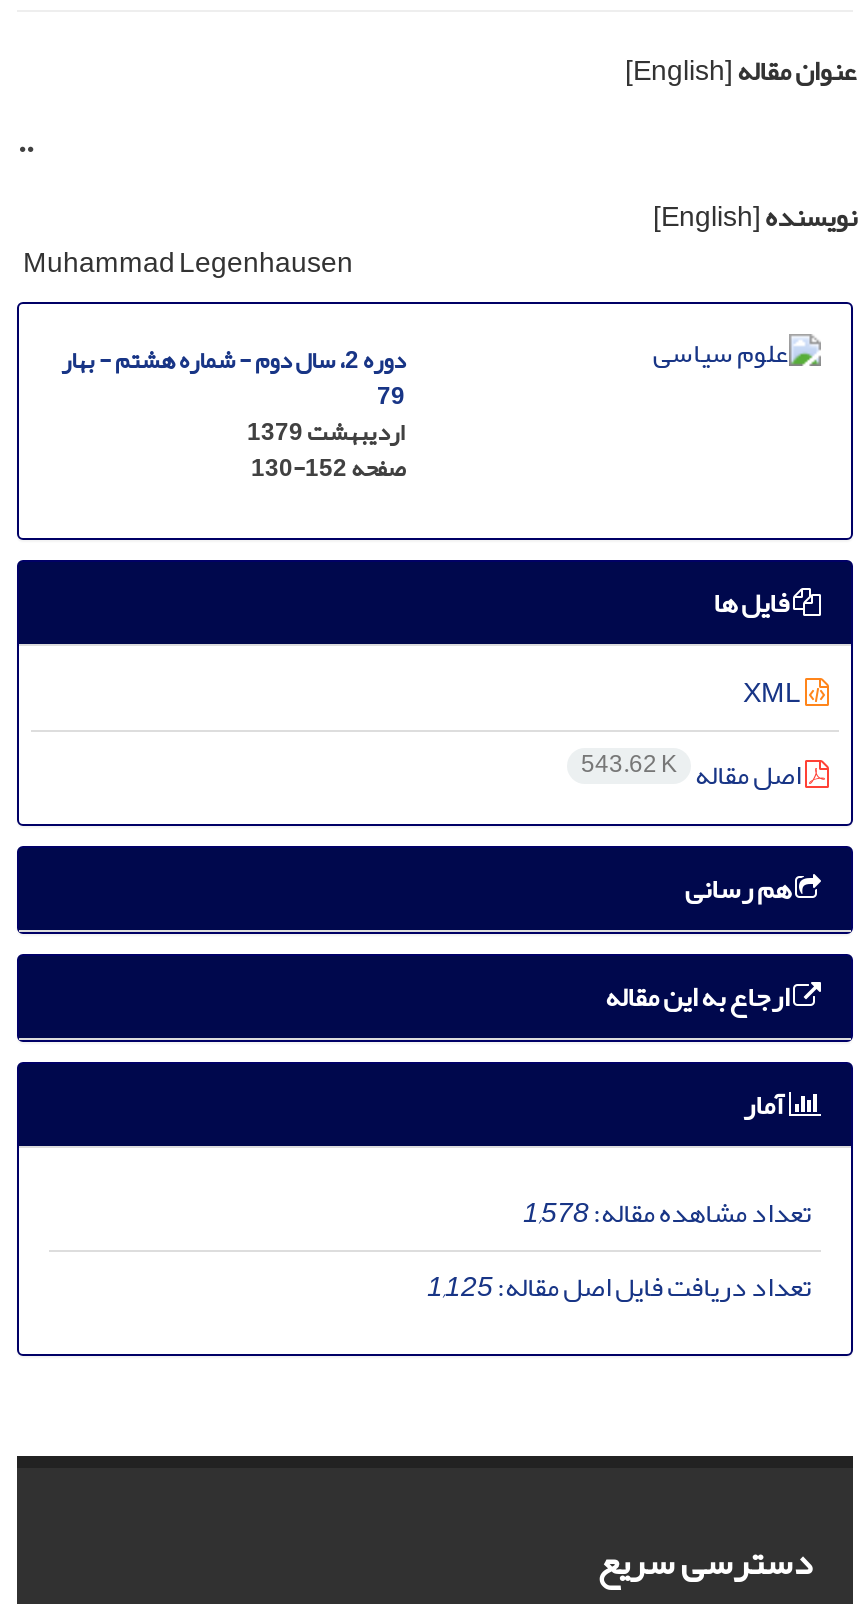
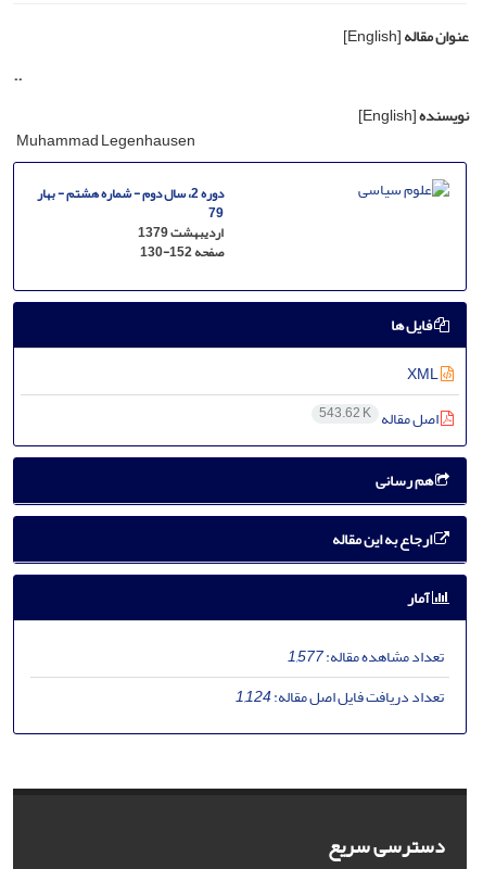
[523,1186,811,1240] تعداد مشاهده مقاله:1,578 -> [288,642,444,671] تعداد مشاهده مقاله:1,577
[427,1260,811,1314] تعداد دریافت فایل اصل مقاله:1,125 -> [236,682,444,711] تعداد دریافت فایل اصل مقاله:1,124

